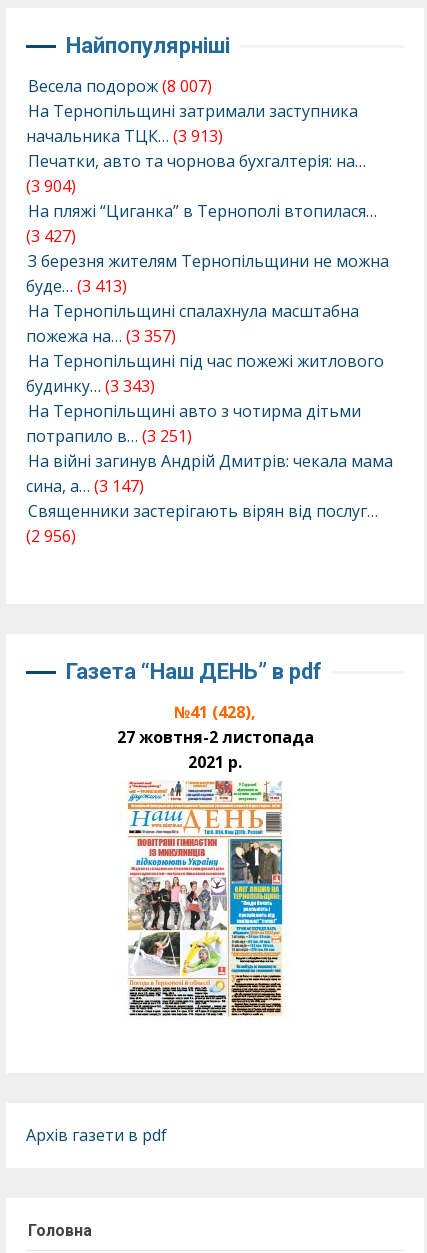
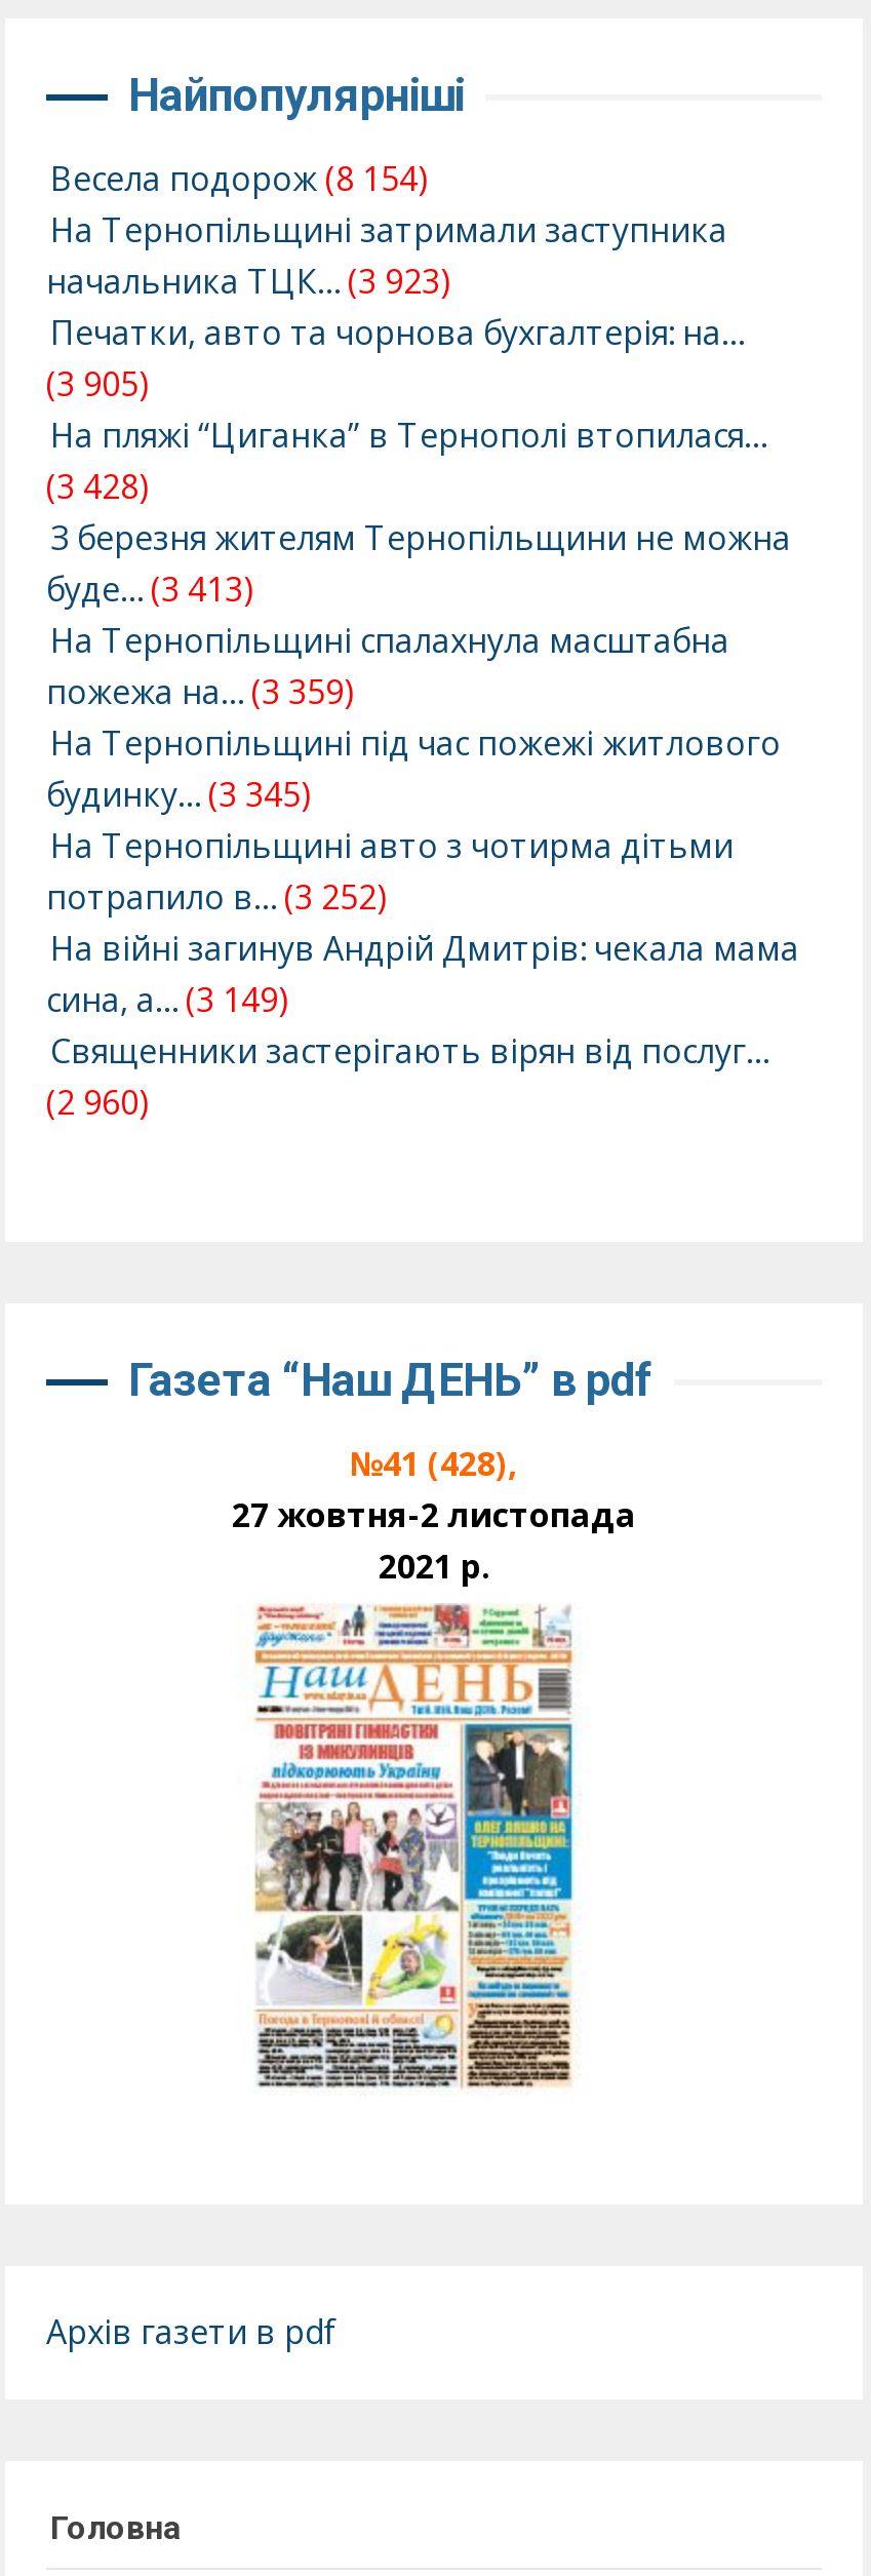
[28,75,212,97] Весела подорож (8 007) -> [50,156,428,201] Весела подорож (8 154)
[26,125,223,147] начальника ТЦК… (3 913) -> [46,259,450,304] начальника ТЦК… (3 923)
[26,175,76,197] (3 904) -> [46,361,149,406] (3 905)
[26,225,76,247] (3 427) -> [46,464,149,509] (3 428)
[26,325,176,347] пожежа на… (3 357) -> [46,669,354,714] пожежа на… (3 359)
[26,375,155,397] будинку… (3 343) -> [46,772,311,817] будинку… (3 345)
[26,425,192,447] потрапило в… (3 251) -> [46,874,387,920] потрапило в… (3 252)
[26,475,144,497] сина, а… (3 147) -> [46,977,288,1022] сина, а… (3 149)
[26,525,76,547] (2 956) -> [46,1080,149,1125] (2 960)

